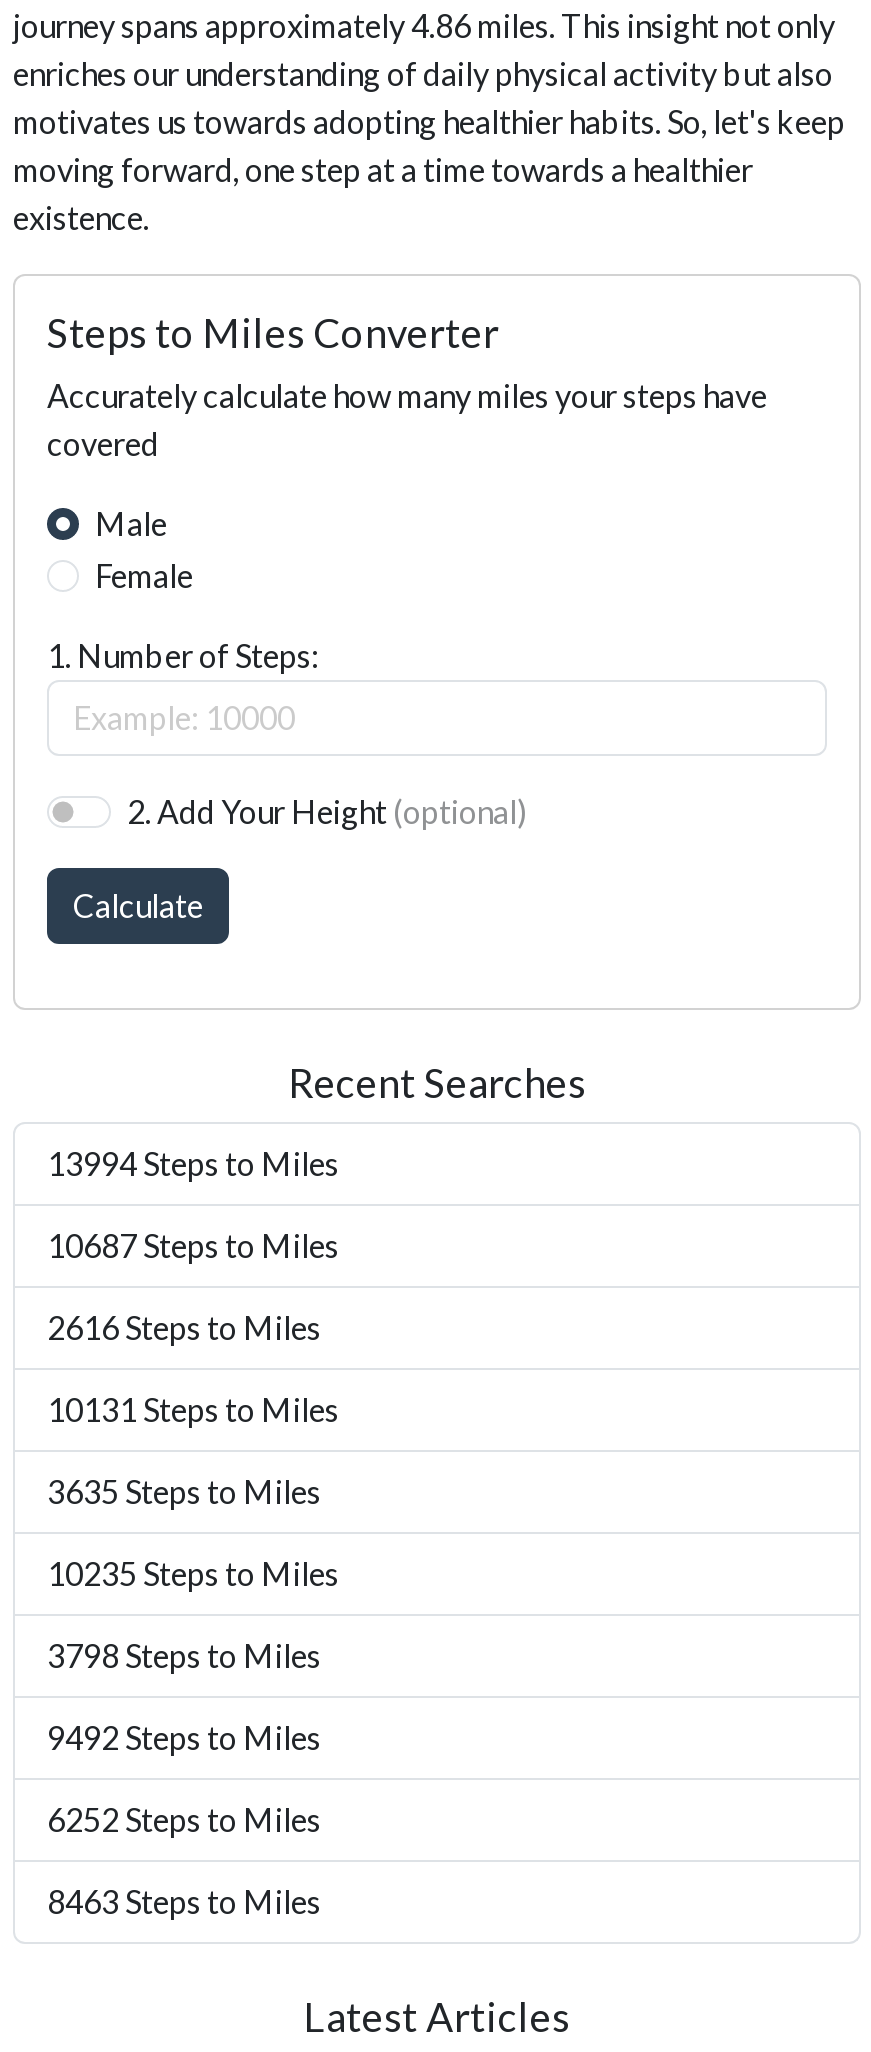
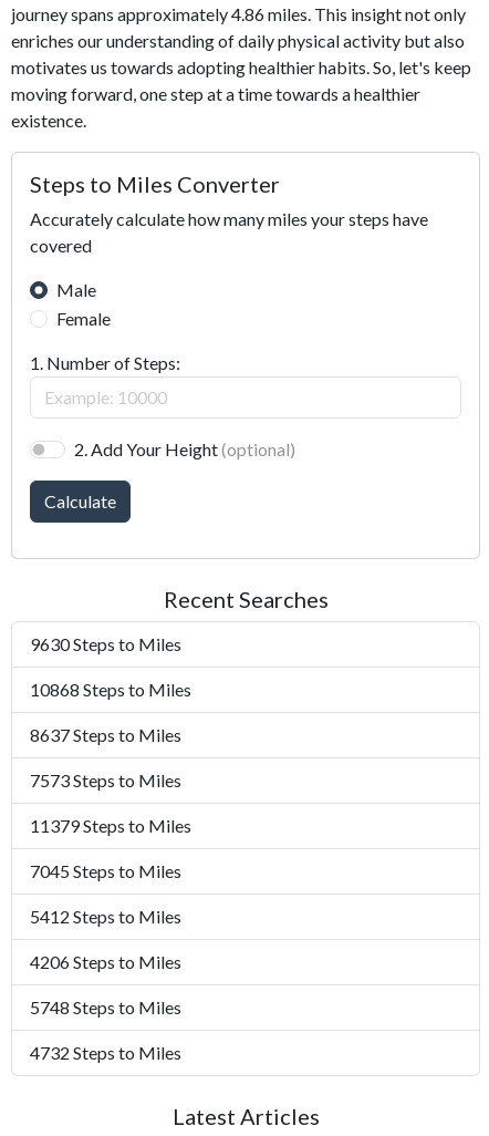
[47,1144,339,1182] 13994 Steps to Miles -> [30,633,181,654] 9630 Steps to Miles
[47,1226,339,1264] 10687 Steps to Miles -> [30,679,191,700] 10868 Steps to Miles
[47,1308,321,1346] 2616 Steps to Miles -> [30,724,181,745] 8637 Steps to Miles
[47,1390,339,1428] 10131 Steps to Miles -> [30,770,181,791] 7573 Steps to Miles
[47,1472,321,1510] 3635 Steps to Miles -> [30,815,191,836] 11379 Steps to Miles
[47,1554,339,1592] 10235 Steps to Miles -> [30,860,181,881] 7045 Steps to Miles
[47,1636,321,1674] 3798 Steps to Miles -> [30,906,181,927] 5412 Steps to Miles
[47,1718,321,1756] 9492 Steps to Miles -> [30,951,181,972] 4206 Steps to Miles
[47,1800,321,1838] 6252 Steps to Miles -> [30,996,181,1018] 5748 Steps to Miles
[47,1882,321,1920] 8463 Steps to Miles -> [30,1042,181,1063] 4732 Steps to Miles

